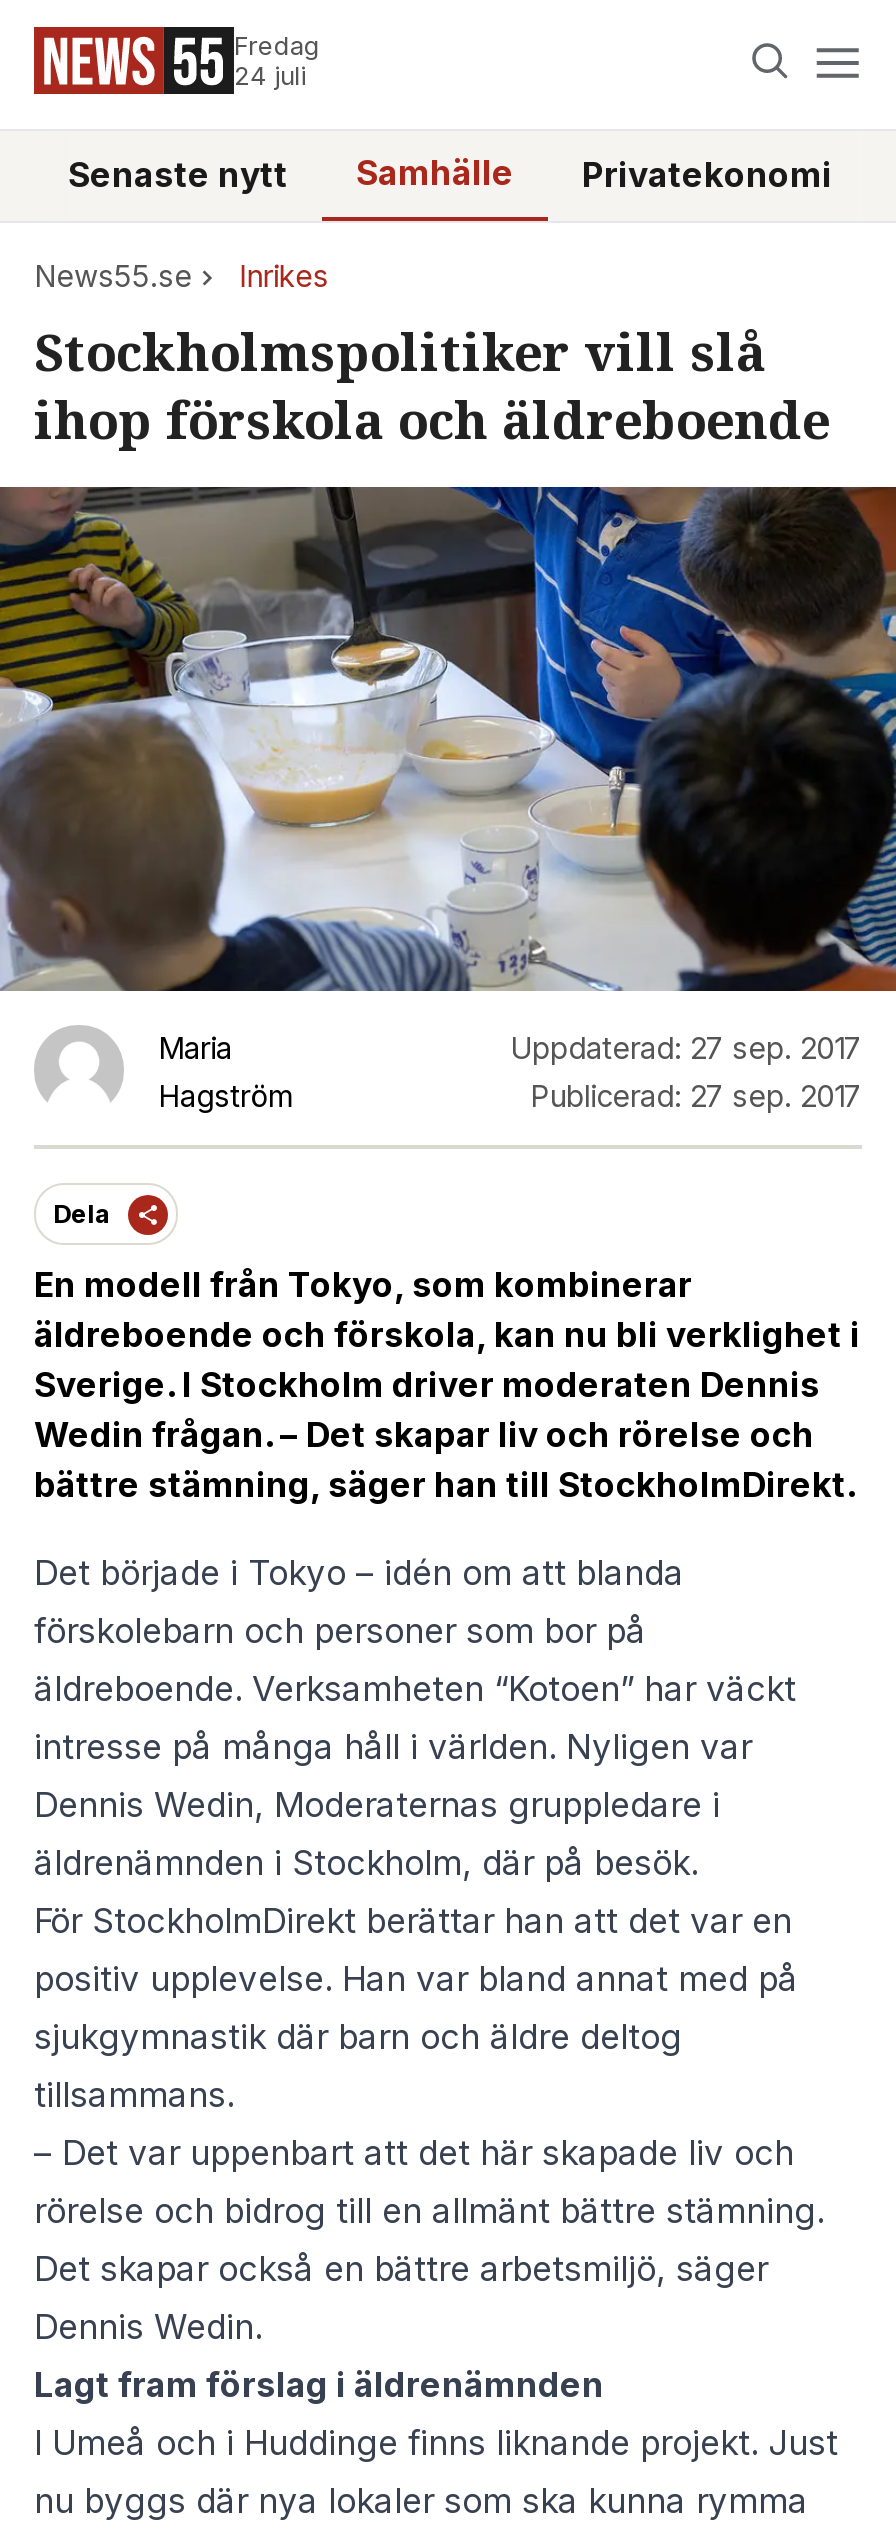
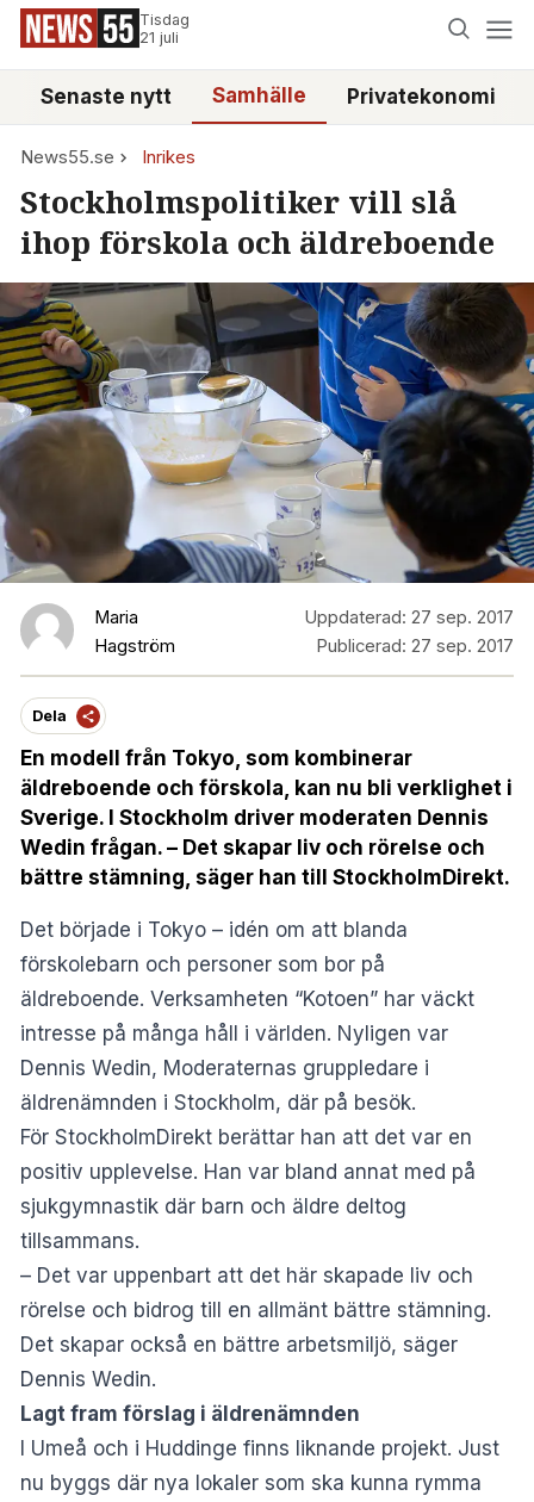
[234,31,320,91] Fredag | 24 juli -> [139,11,190,46] Tisdag | 21 juli

